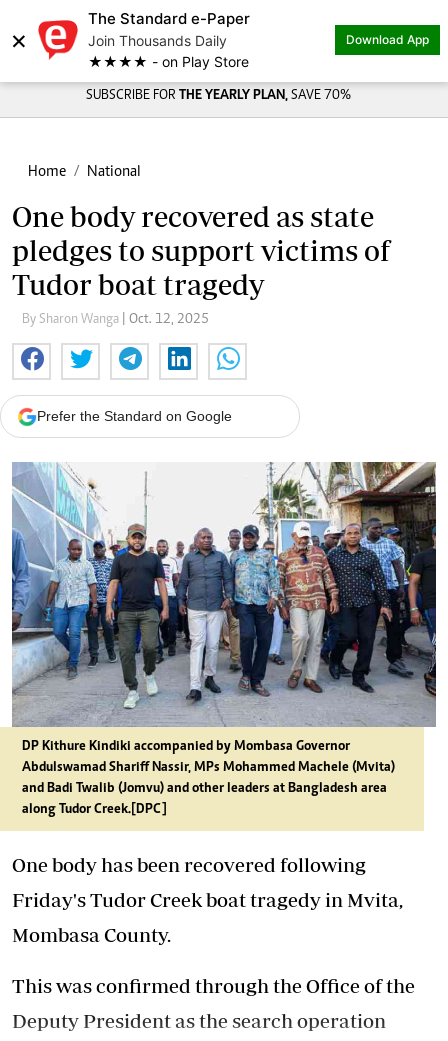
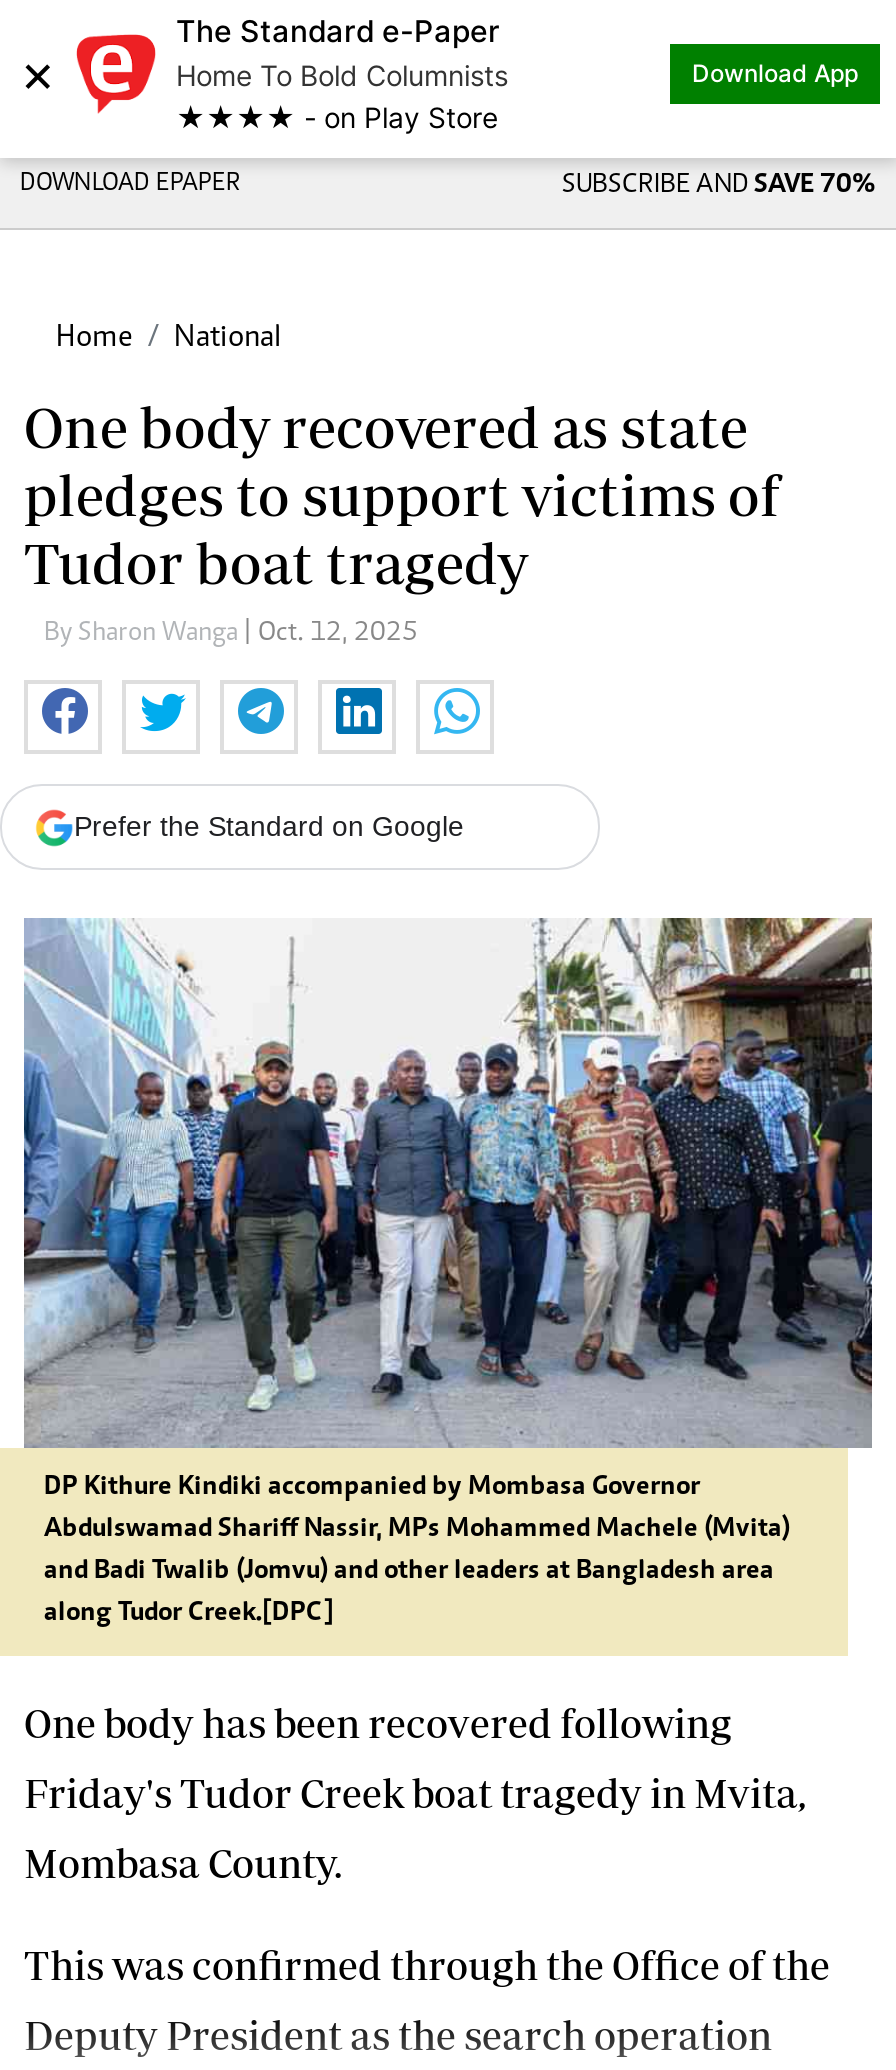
[88,32,227,49] Join Thousands Daily -> [176,58,508,92] Home To Bold Columnists
[85,89,350,103] SUBSCRIBE FOR THE YEARLY PLAN, SAVE 70% -> [20,172,876,200] DOWNLOAD EPAPER | SUBSCRIBE AND SAVE 70%

